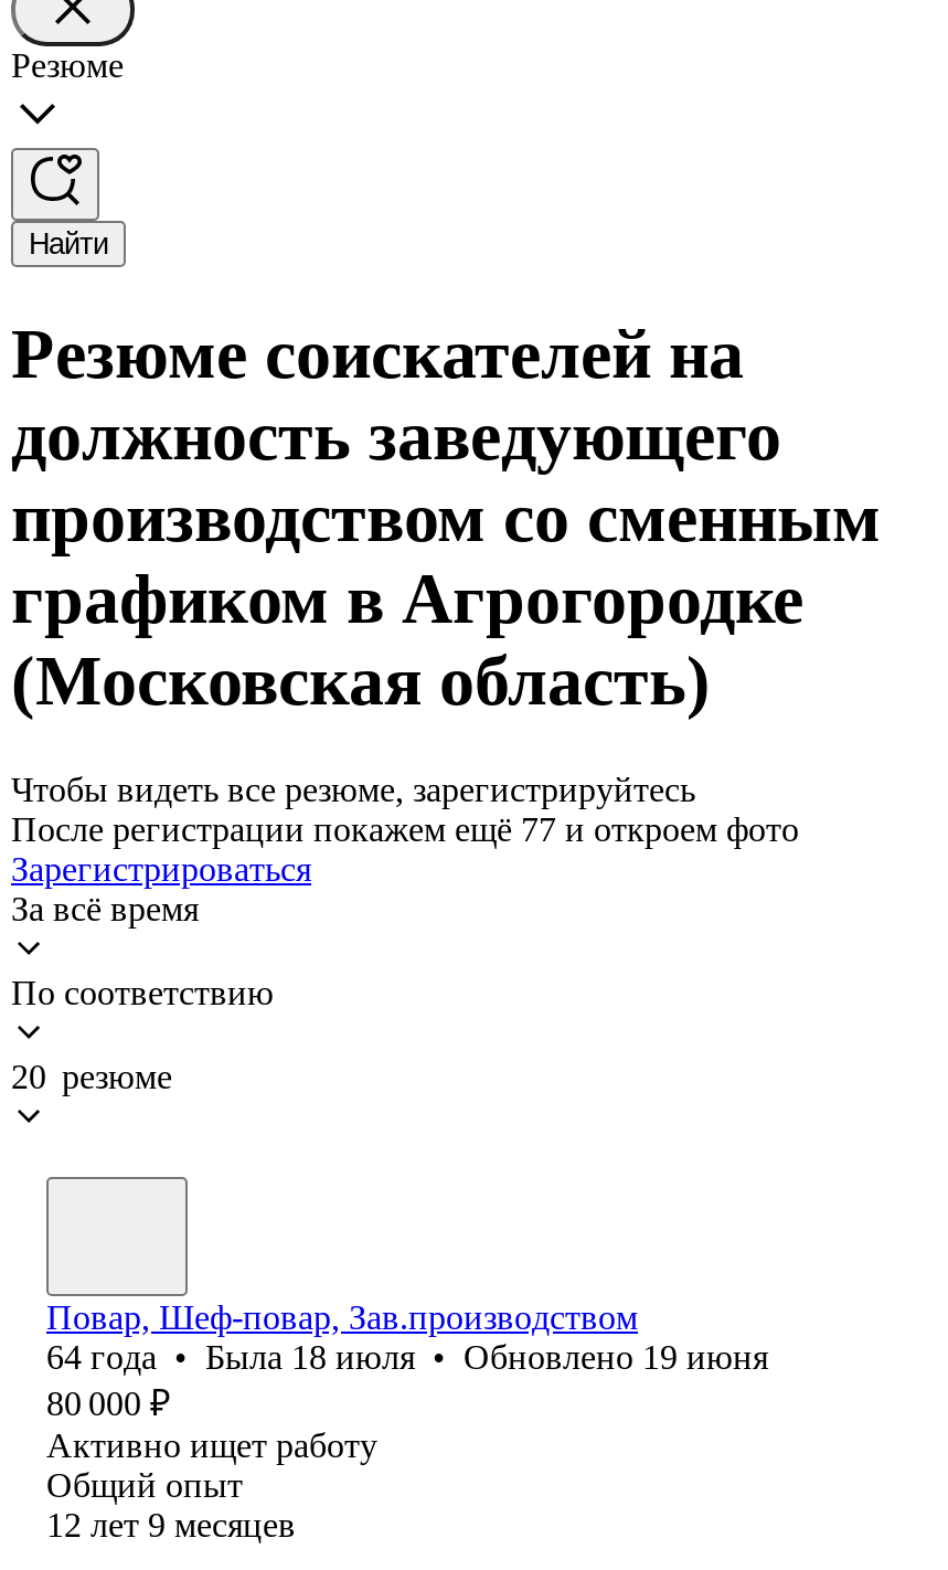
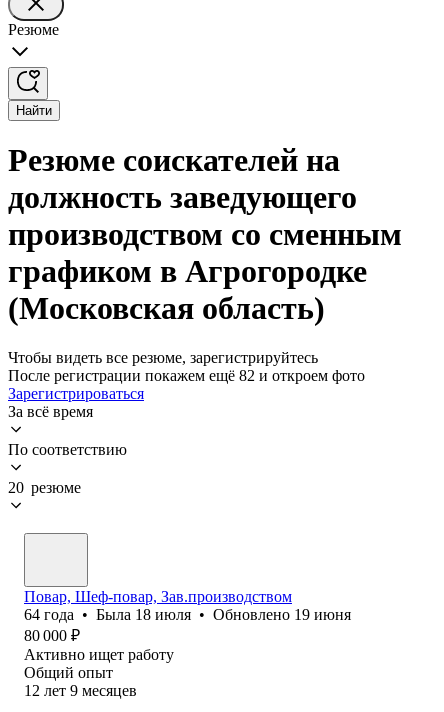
[11,810,799,848] После регистрации покажем ещё 77 и откроем фото -> [8,367,365,384] После регистрации покажем ещё 82 и откроем фото

